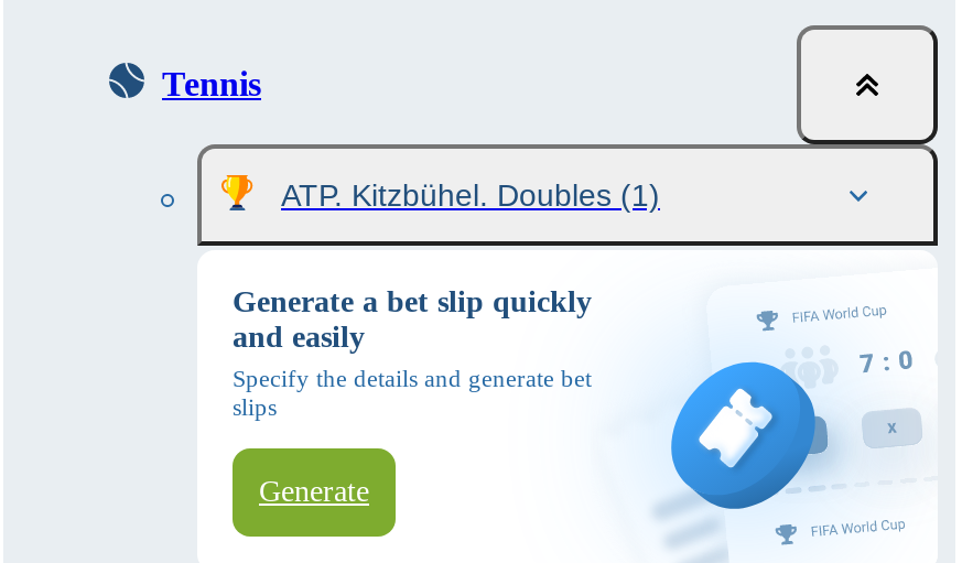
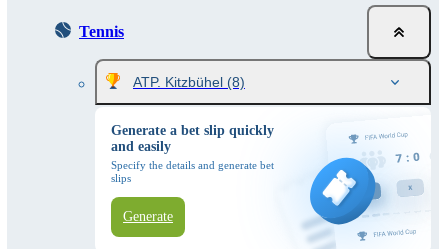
[281,177,660,213] ATP. Kitzbühel. Doubles (1) -> [133,74,245,90] ATP. Kitzbühel (8)

